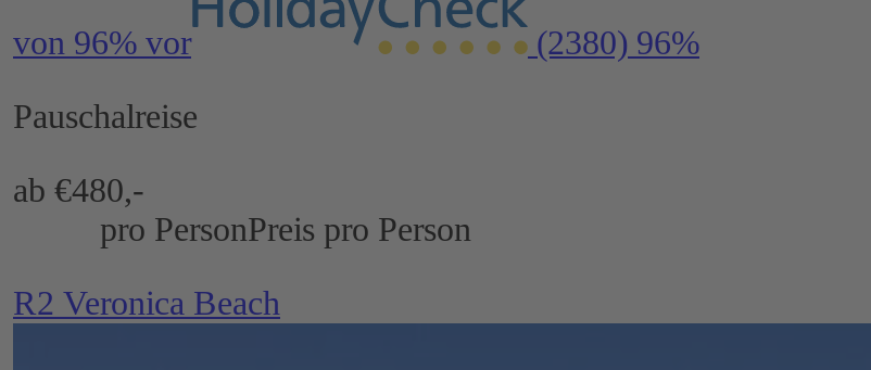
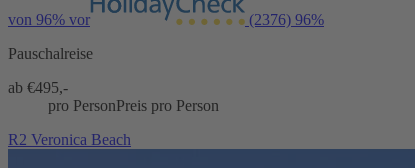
[528,23,699,60] (2380) 96% -> [245,11,324,28] (2376) 96%
[13,171,143,208] ab €480,- -> [8,79,68,96] ab €495,-

